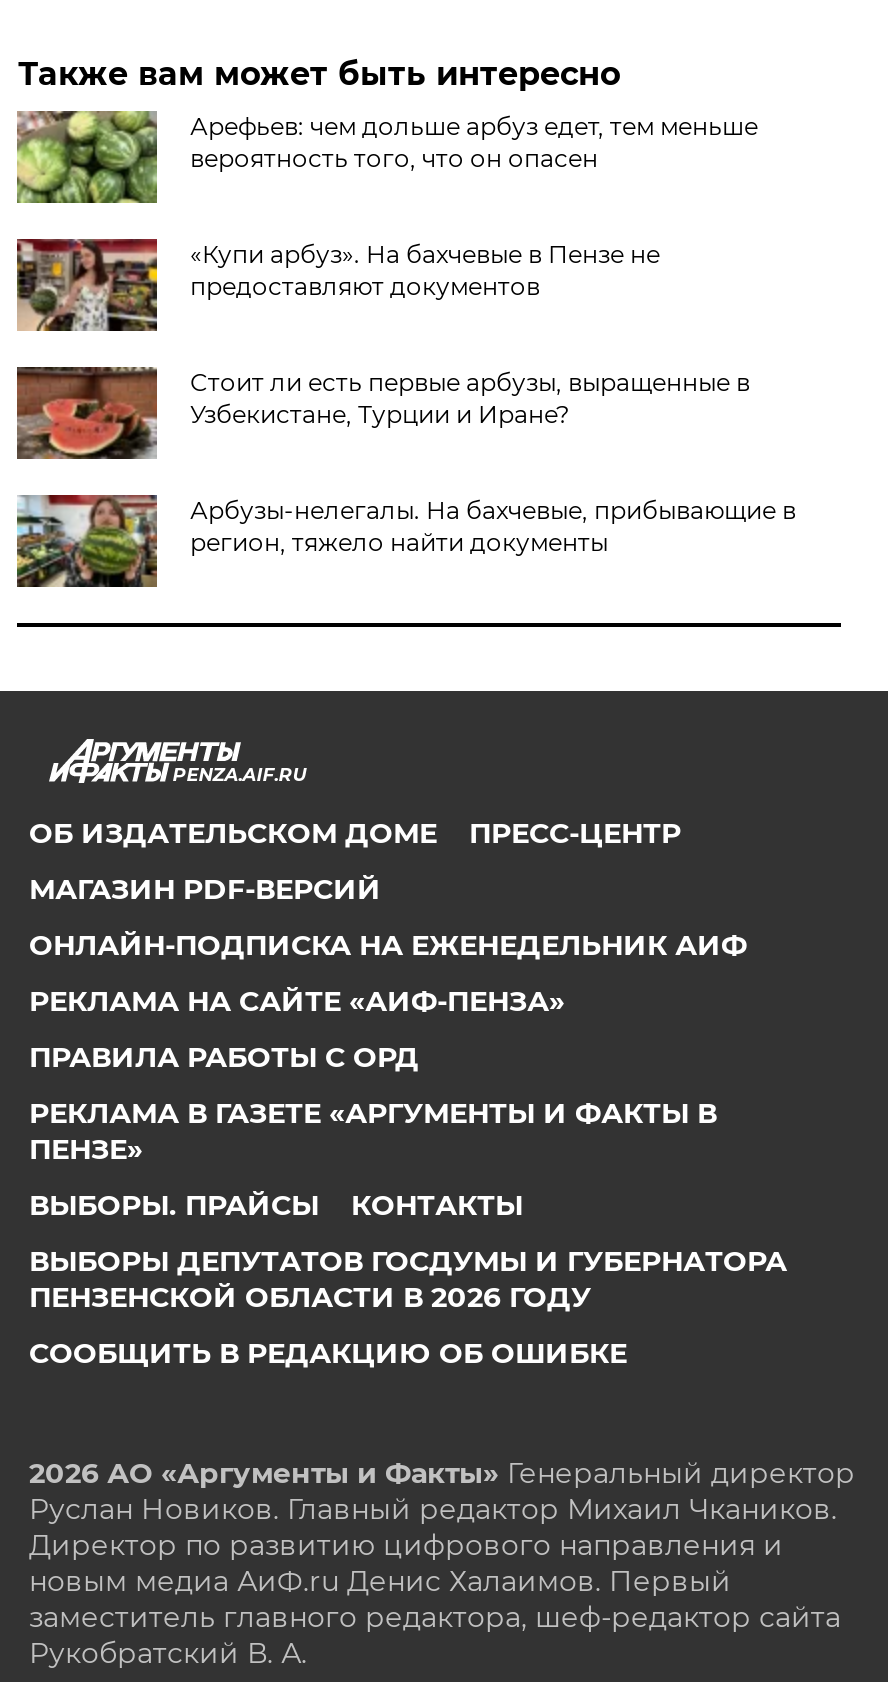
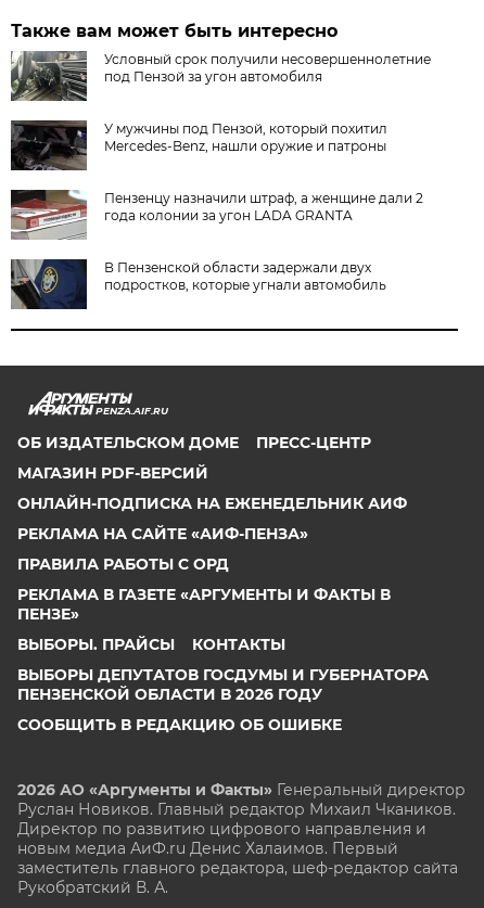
[15,109,758,205] [image] | Арефьев: чем дольше арбуз едет, тем меньше | вероятность того, что он опасен -> [10,51,431,102] [image] | Условный срок получили несовершеннолетние | под Пензой за угон автомобиля
[15,237,660,333] [image] | «Купи арбуз». На бахчевые в Пензе не | предоставляют документов -> [10,119,388,171] [image] | У мужчины под Пензой, который похитил | Mercedes-Benz, нашли оружие и патроны
[15,365,750,461] [image] | Стоит ли есть первые арбузы, выращенные в | Узбекистане, Турции и Иране? -> [10,190,424,240] [image] | Пензенцу назначили штраф, а женщине дали 2 | года колонии за угон LADA GRANTA
[15,493,796,589] [image] | Арбузы-нелегалы. На бахчевые, прибывающие в | регион, тяжело найти документы -> [10,258,387,310] [image] | В Пензенской области задержали двух | подростков, которые угнали автомобиль

